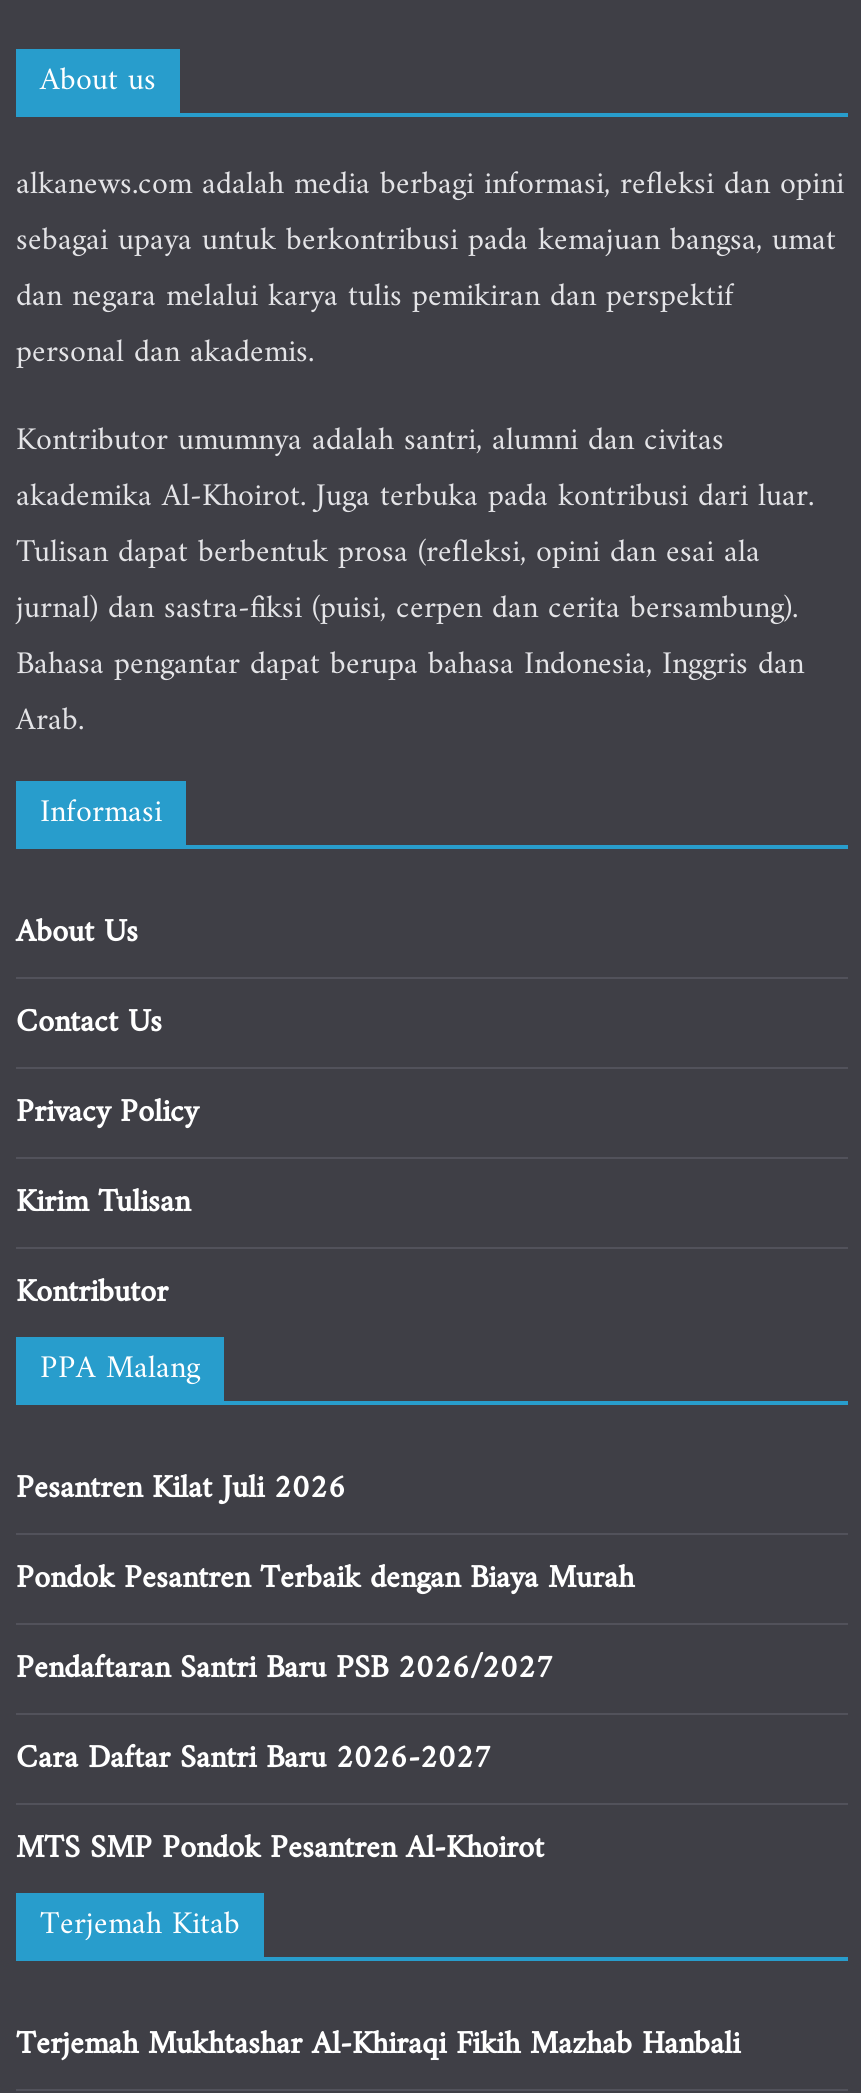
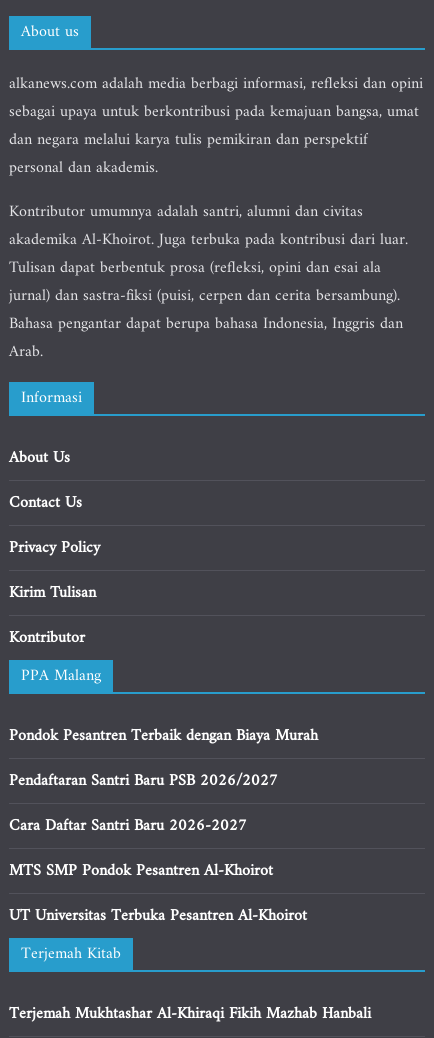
[16,1461,346,1517] Pesantren Kilat Juli 2026 -> none
moved [16,1551,634,1877] -> [9,722,318,885]: Pondok Pesantren Terbaik dengan Biaya Murah | Pendaftaran Santri Baru PSB 2026/2027 | Cara Daftar Santri Baru 2026-2027 | MTS SMP Pondok Pesantren Al-Khoirot
none -> [9,902,307,930] UT Universitas Terbuka Pesantren Al-Khoirot

